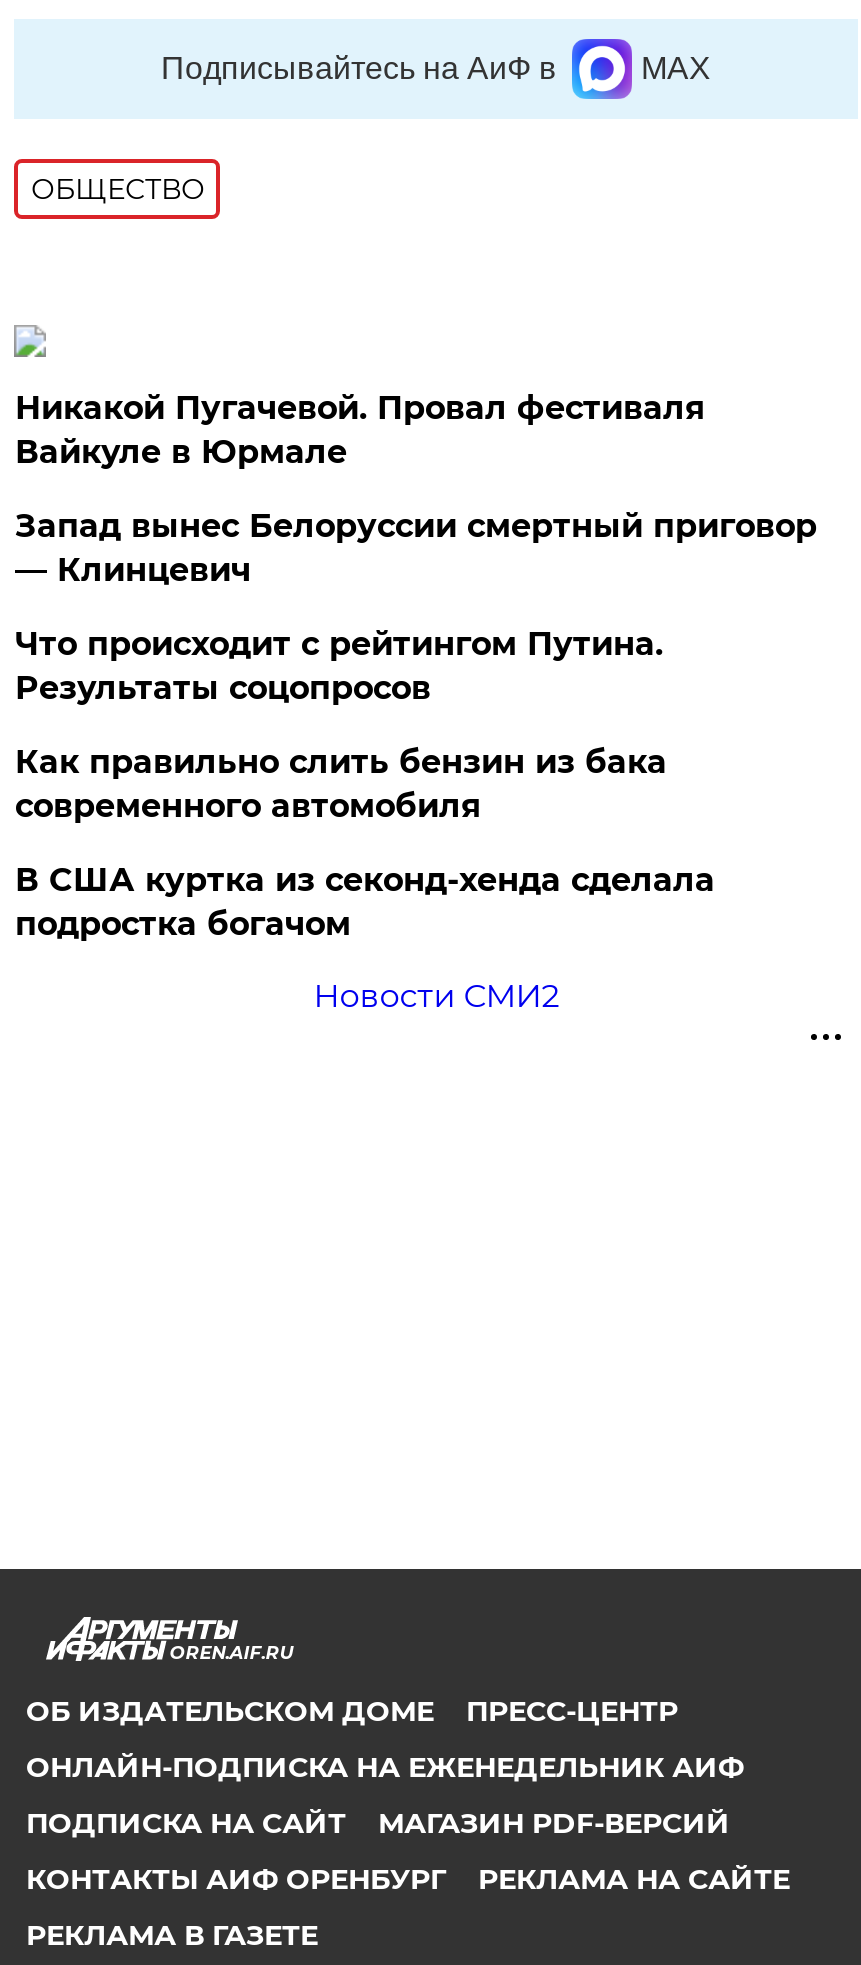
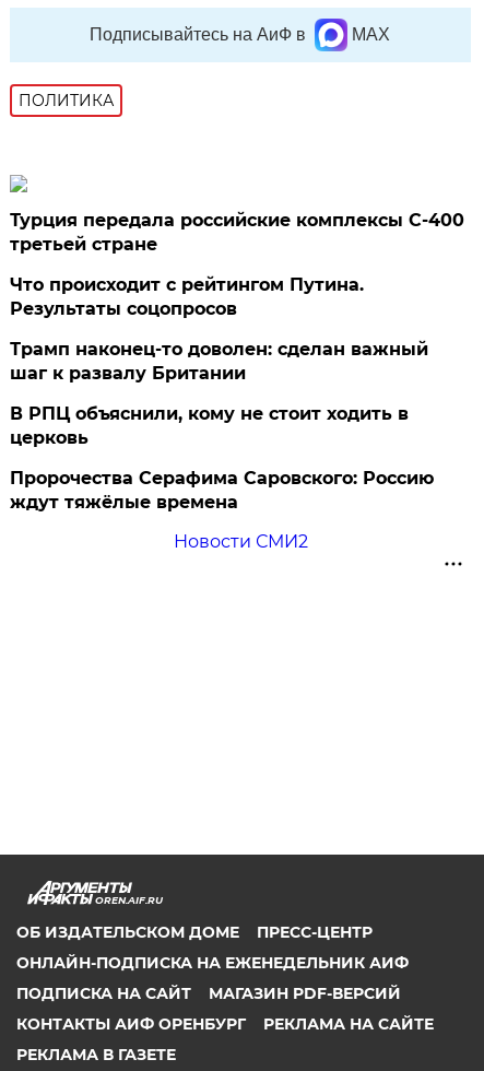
[31,172,205,208] ОБЩЕСТВО -> [19,91,114,111] ПОЛИТИКА
[15,390,817,590] Никакой Пугачевой. Провал фестиваля | Вайкуле в Юрмале | Запад вынес Белоруссии смертный приговор | — Клинцевич -> [10,210,465,255] Турция передала российские комплексы С-400 | третьей стране
moved [15,626,663,708] -> [10,275,364,320]: Что происходит с рейтингом Путина. | Результаты соцопросов
[15,744,715,944] Как правильно слить бензин из бака | современного автомобиля | В США куртка из секонд-хенда сделала | подростка богачом -> [10,339,434,513] Трамп наконец-то доволен: сделан важный | шаг к развалу Британии | В РПЦ объяснили, кому не стоит ходить в | церковь | Пророчества Серафима Саровского: Россию | ждут тяжёлые времена

